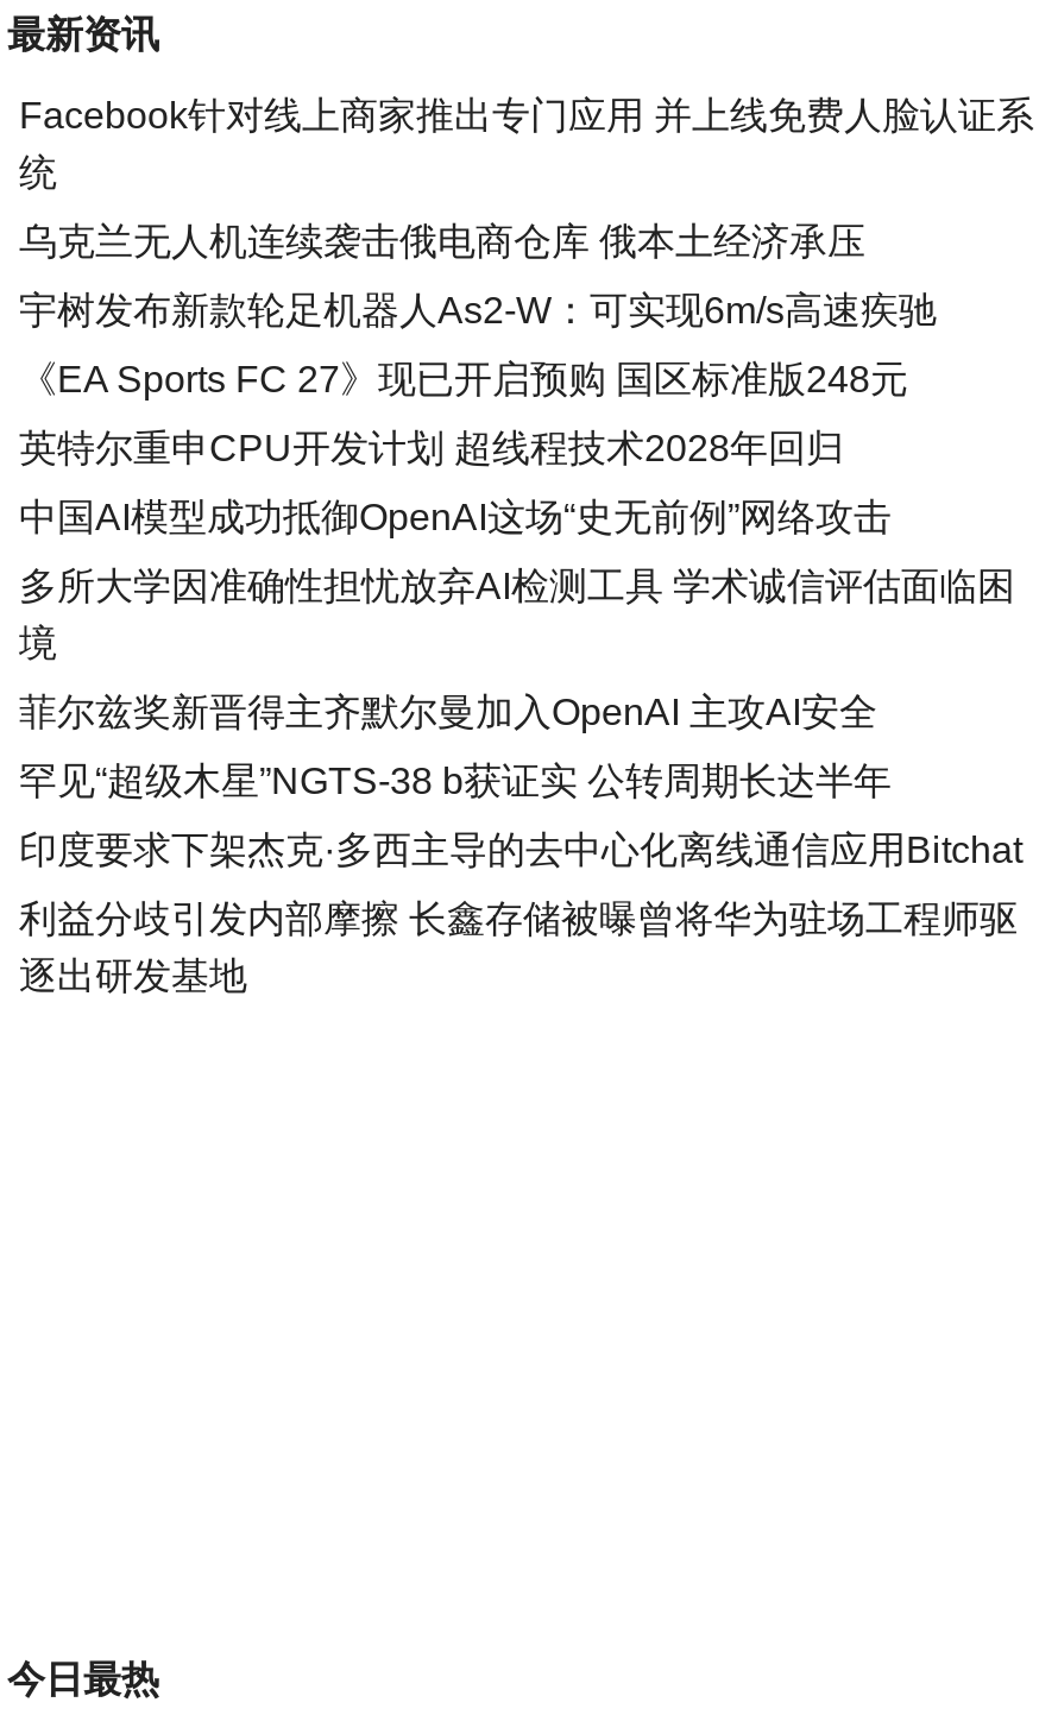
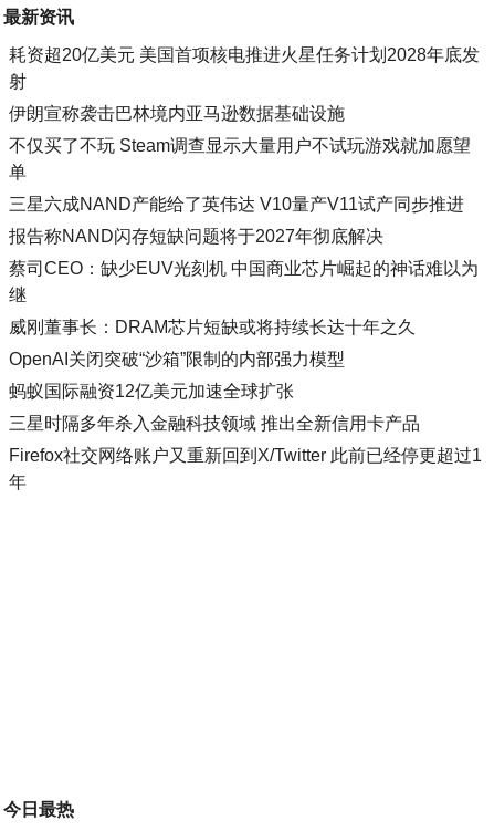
[19,95,1034,192] Facebook针对线上商家推出专门应用 并上线免费人脸认证系 | 统 -> [9,45,480,91] 耗资超20亿美元 美国首项核电推进火星任务计划2028年底发 | 射
[19,221,865,261] 乌克兰无人机连续袭击俄电商仓库 俄本土经济承压 -> [9,104,345,123] 伊朗宣称袭击巴林境内亚马逊数据基础设施
[19,290,937,330] 宇树发布新款轮足机器人As2-W：可实现6m/s高速疾驰 -> [9,136,471,181] 不仅买了不玩 Steam调查显示大量用户不试玩游戏就加愿望 | 单
[19,358,908,399] 《EA Sports FC 27》现已开启预购 国区标准版248元 -> [9,195,464,213] 三星六成NAND产能给了英伟达 V10量产V11试产同步推进
[19,427,844,468] 英特尔重申CPU开发计划 超线程技术2028年回归 -> [9,227,383,245] 报告称NAND闪存短缺问题将于2027年彻底解决
[19,496,892,537] 中国AI模型成功抵御OpenAI这场“史无前例”网络攻击 -> [9,259,479,304] 蔡司CEO：缺少EUV光刻机 中国商业芯片崛起的神话难以为 | 继
[19,565,1015,663] 多所大学因准确性担忧放弃AI检测工具 学术诚信评估面临困 | 境 -> [9,317,416,336] 威刚董事长：DRAM芯片短缺或将持续长达十年之久
[19,691,877,732] 菲尔兹奖新晋得主齐默尔曼加入OpenAI 主攻AI安全 -> [9,349,345,368] OpenAI关闭突破“沙箱”限制的内部强力模型
[19,760,892,801] 罕见“超级木星”NGTS-38 b获证实 公转周期长达半年 -> [9,382,294,400] 蚂蚁国际融资12亿美元加速全球扩张
[19,829,1022,870] 印度要求下架杰克·多西主导的去中心化离线通信应用Bitchat -> [9,414,420,432] 三星时隔多年杀入金融科技领域 推出全新信用卡产品
[19,898,1018,995] 利益分歧引发内部摩擦 长鑫存储被曝曾将华为驻场工程师驱 | 逐出研发基地 -> [9,446,482,491] Firefox社交网络账户又重新回到X/Twitter 此前已经停更超过1 | 年

